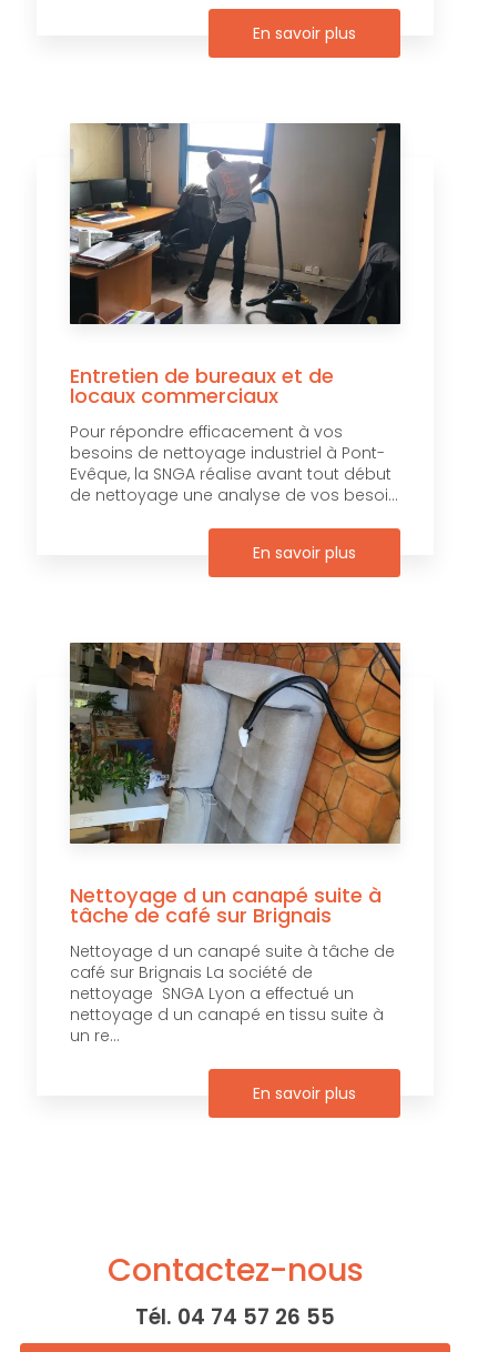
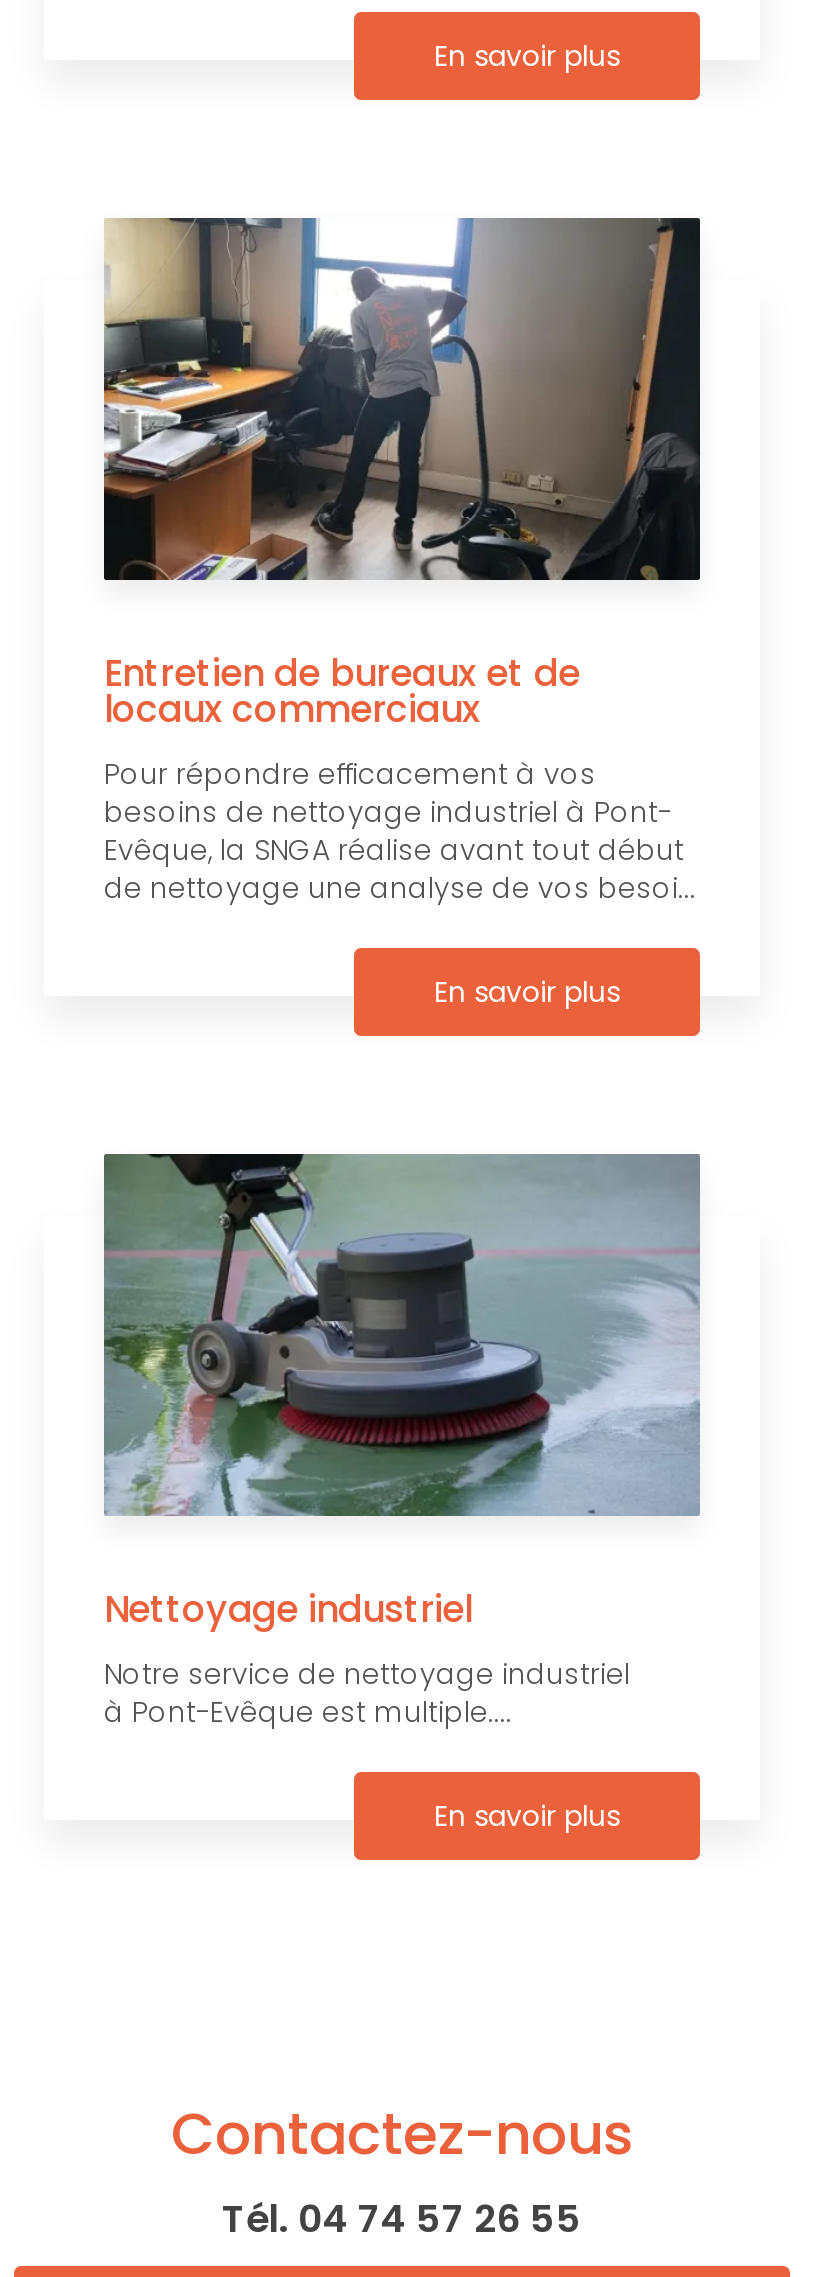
[69,642,401,1047] [image] | Nettoyage d un canapé suite à | tâche de café sur Brignais | Nettoyage d un canapé suite à tâche de | café sur Brignais La société de | nettoyage SNGA Lyon a effectué un | nettoyage d un canapé en tissu suite à | un re... -> [104,1152,700,1733] [image] | Nettoyage industriel | Notre service de nettoyage industriel | à Pont-Evêque est multiple....

